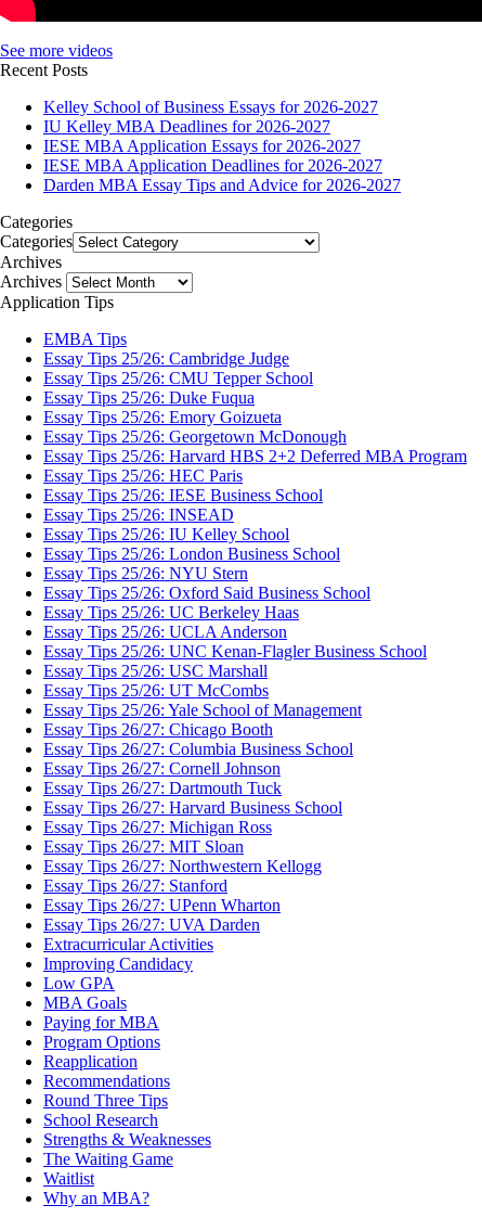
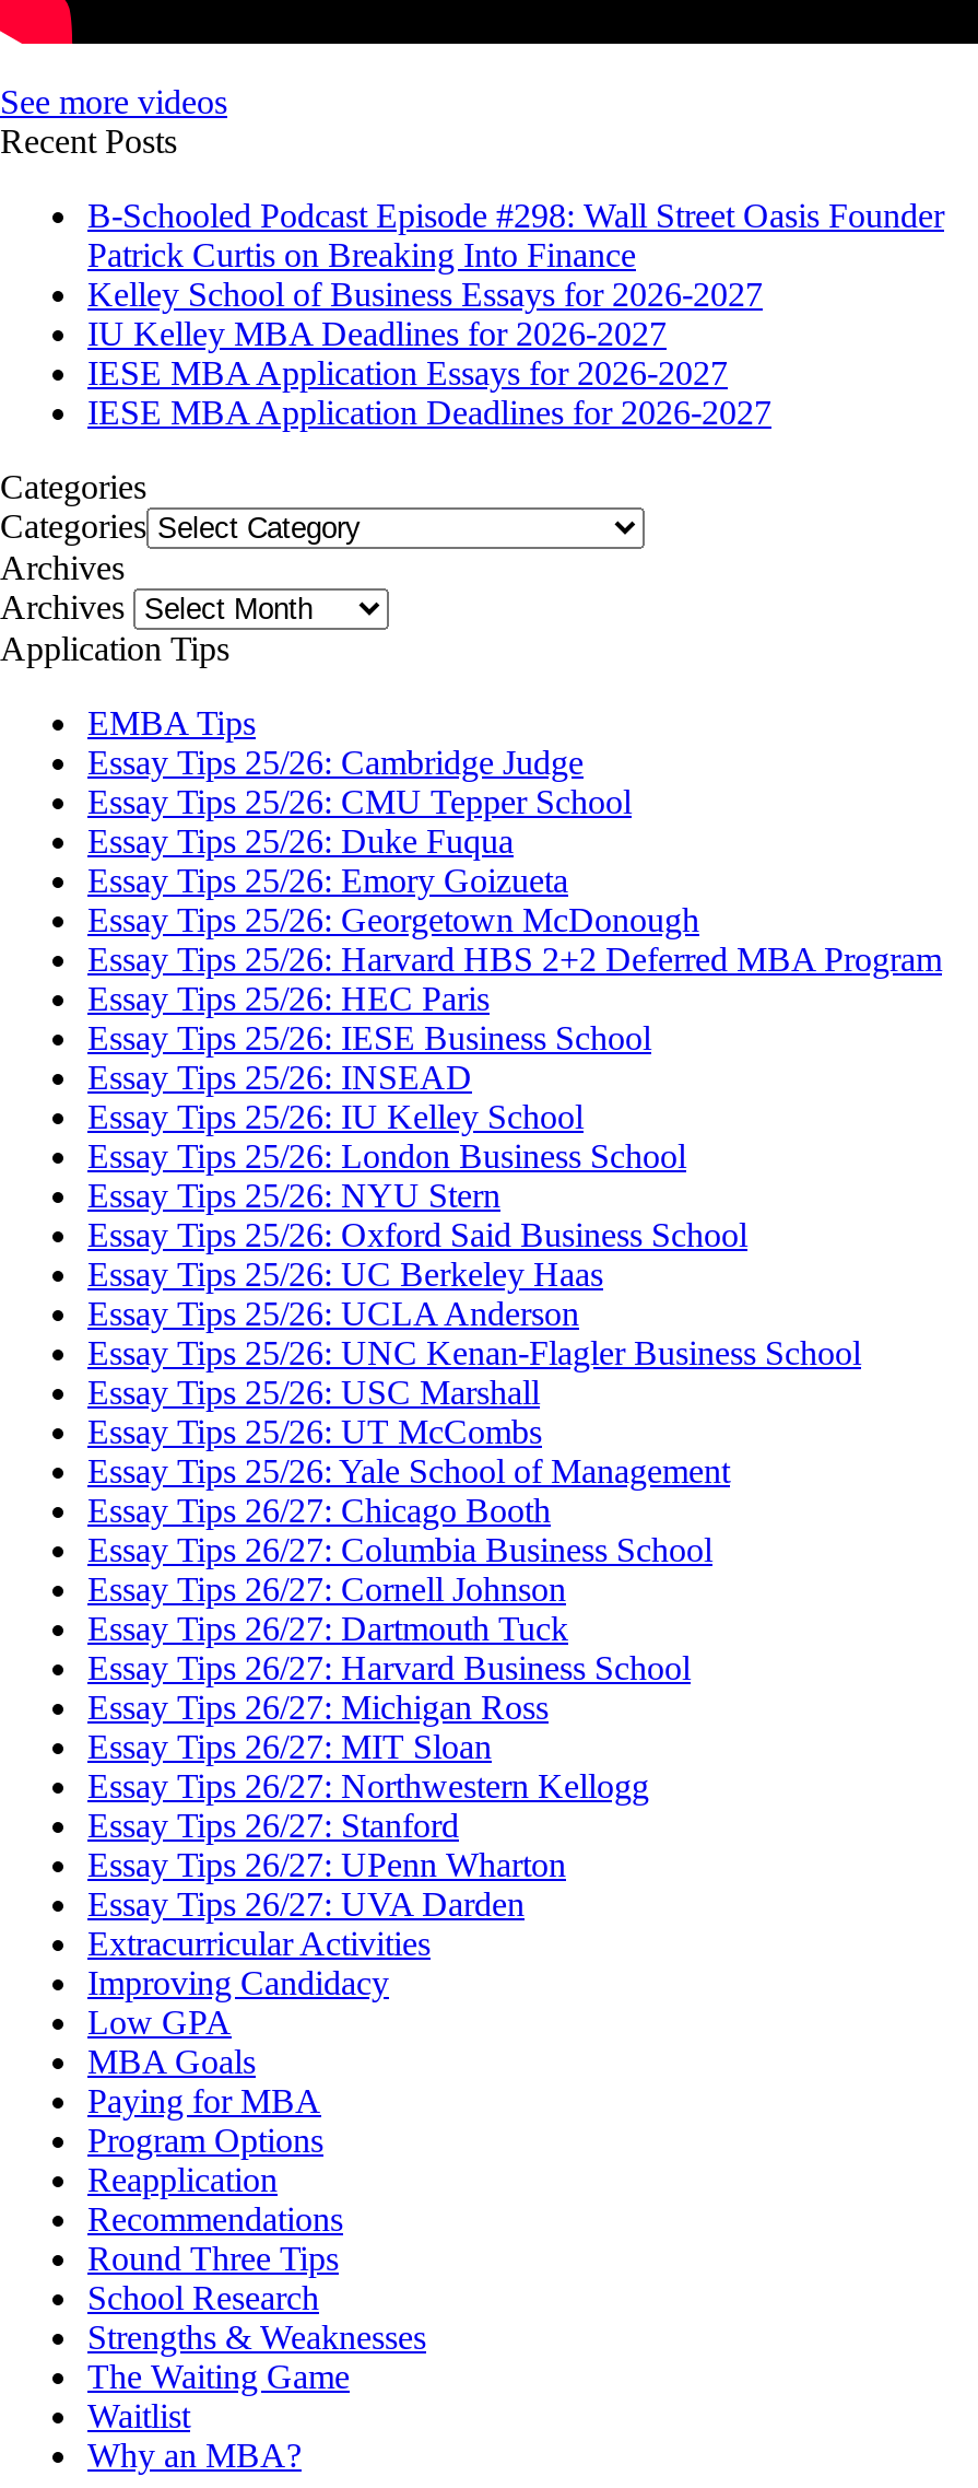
none -> [87,197,944,273] B-Schooled Podcast Episode #298: Wall Street Oasis Founder | Patrick Curtis on Breaking Into Finance
moved [43,98,382,175] -> [87,275,771,431]: Kelley School of Business Essays for 2026-2027 | IU Kelley MBA Deadlines for 2026-2027 | IESE MBA Application Essays for 2026-2027 | IESE MBA Application Deadlines for 2026-2027
[43,176,401,194] Darden MBA Essay Tips and Advice for 2026-2027 -> none

